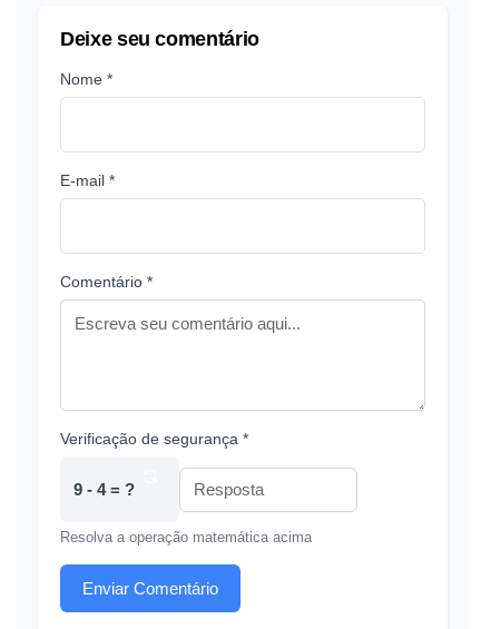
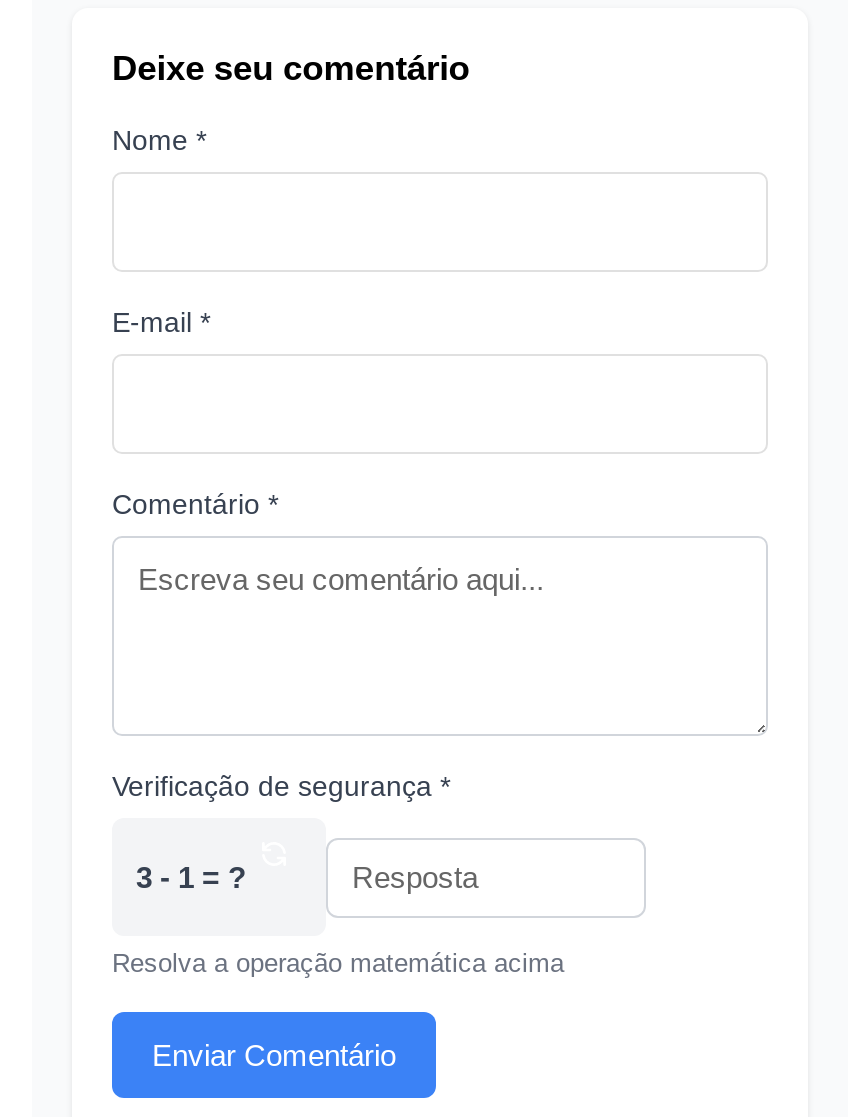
[73,480,135,499] 9 - 4 = ? -> [136,860,246,894] 3 - 1 = ?

